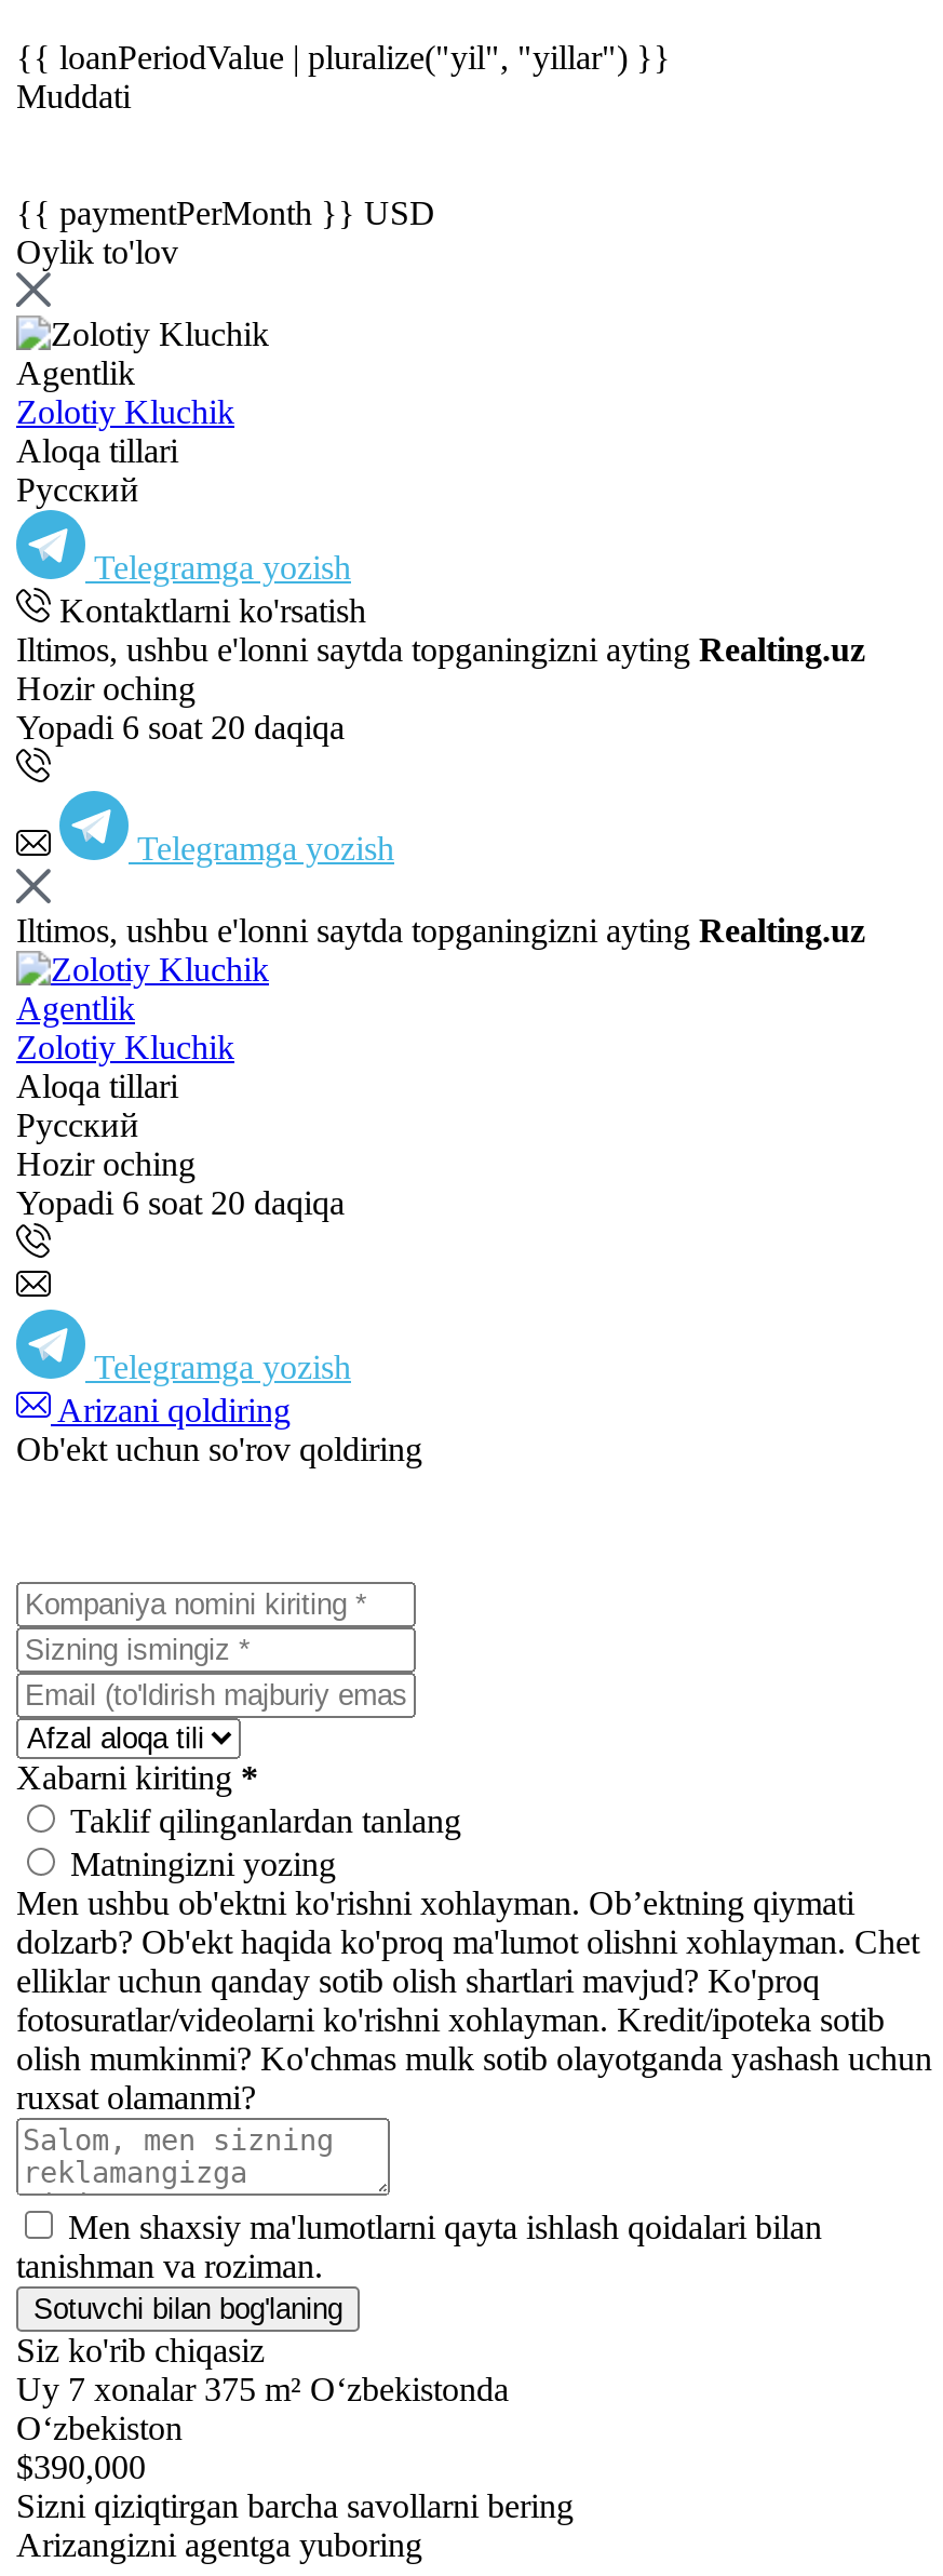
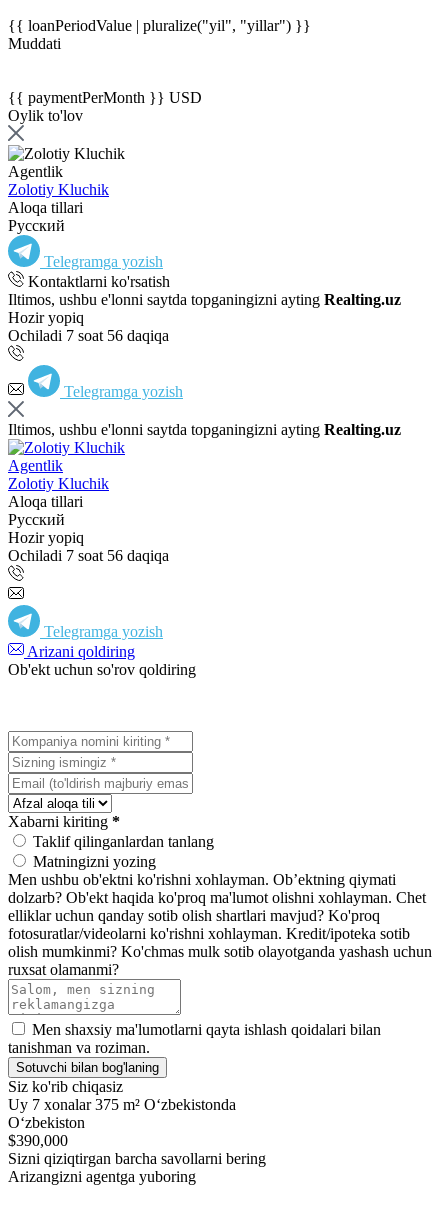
[16,670,196,707] Hozir oching -> [8,309,84,326] Hozir yopiq
[16,709,345,746] Yopadi 6 soat 20 daqiqa -> [8,327,169,344] Ochiladi 7 soat 56 daqiqa
[16,1146,196,1182] Hozir oching -> [8,529,84,546] Hozir yopiq
[16,1184,345,1221] Yopadi 6 soat 20 daqiqa -> [8,547,169,564] Ochiladi 7 soat 56 daqiqa

